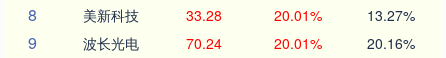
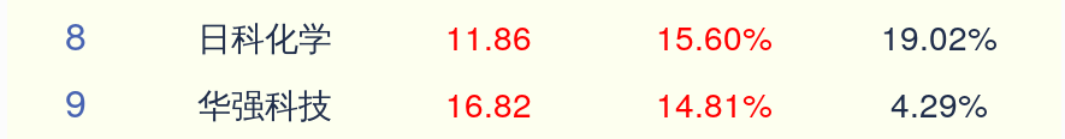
[83,5,415,25] 美新科技 | 33.28 | 20.01% | 13.27% -> [197,12,996,60] 日科化学 | 11.86 | 15.60% | 19.02%
[83,33,415,53] 波长光电 | 70.24 | 20.01% | 20.16% -> [197,79,987,127] 华强科技 | 16.82 | 14.81% | 4.29%

